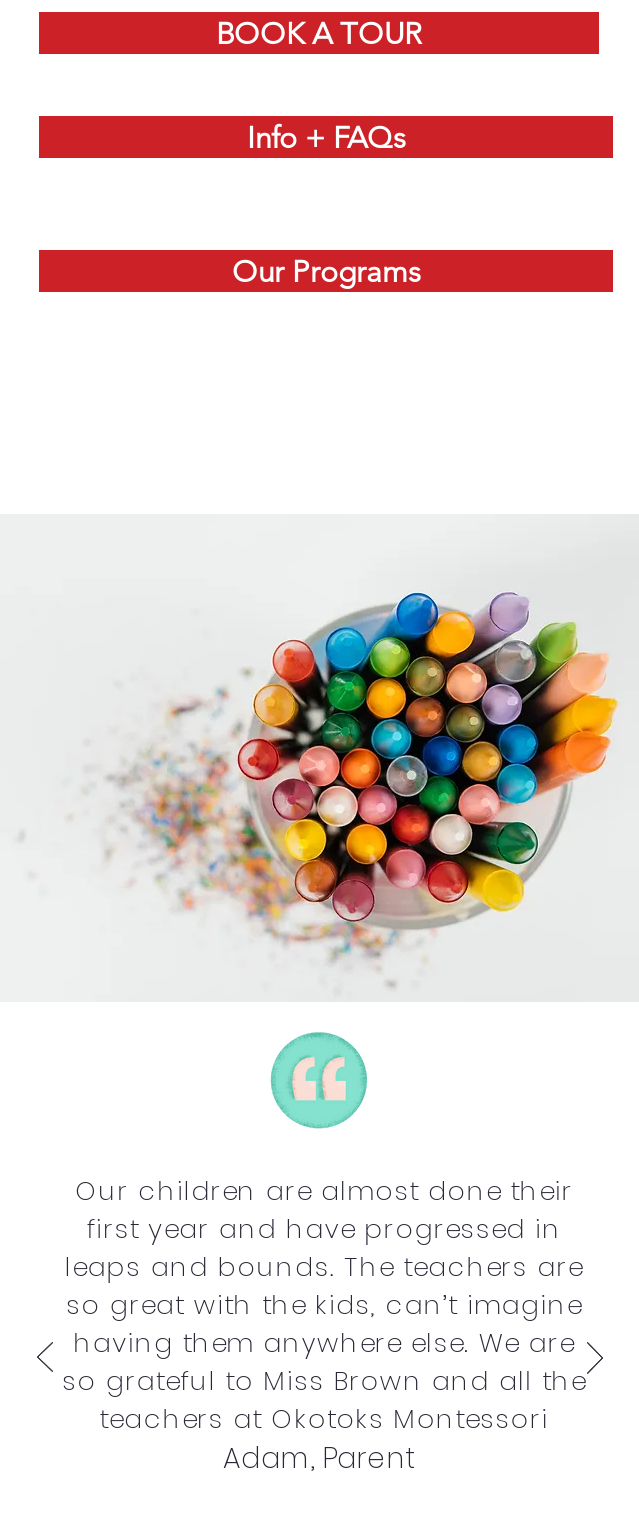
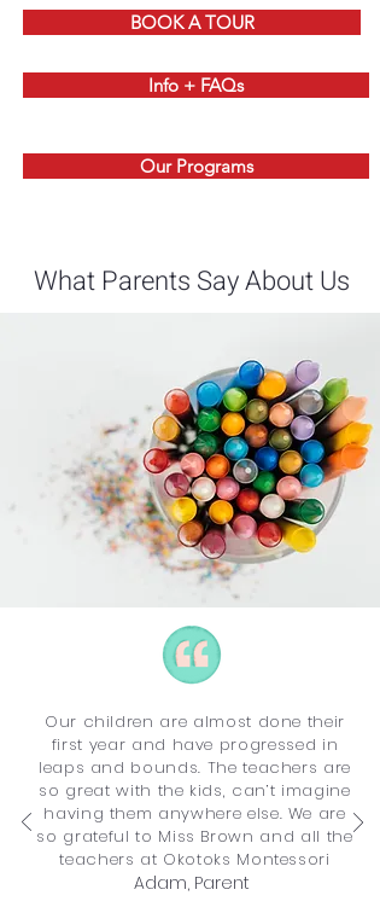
none -> [34,262,350,301] What Parents Say About Us

